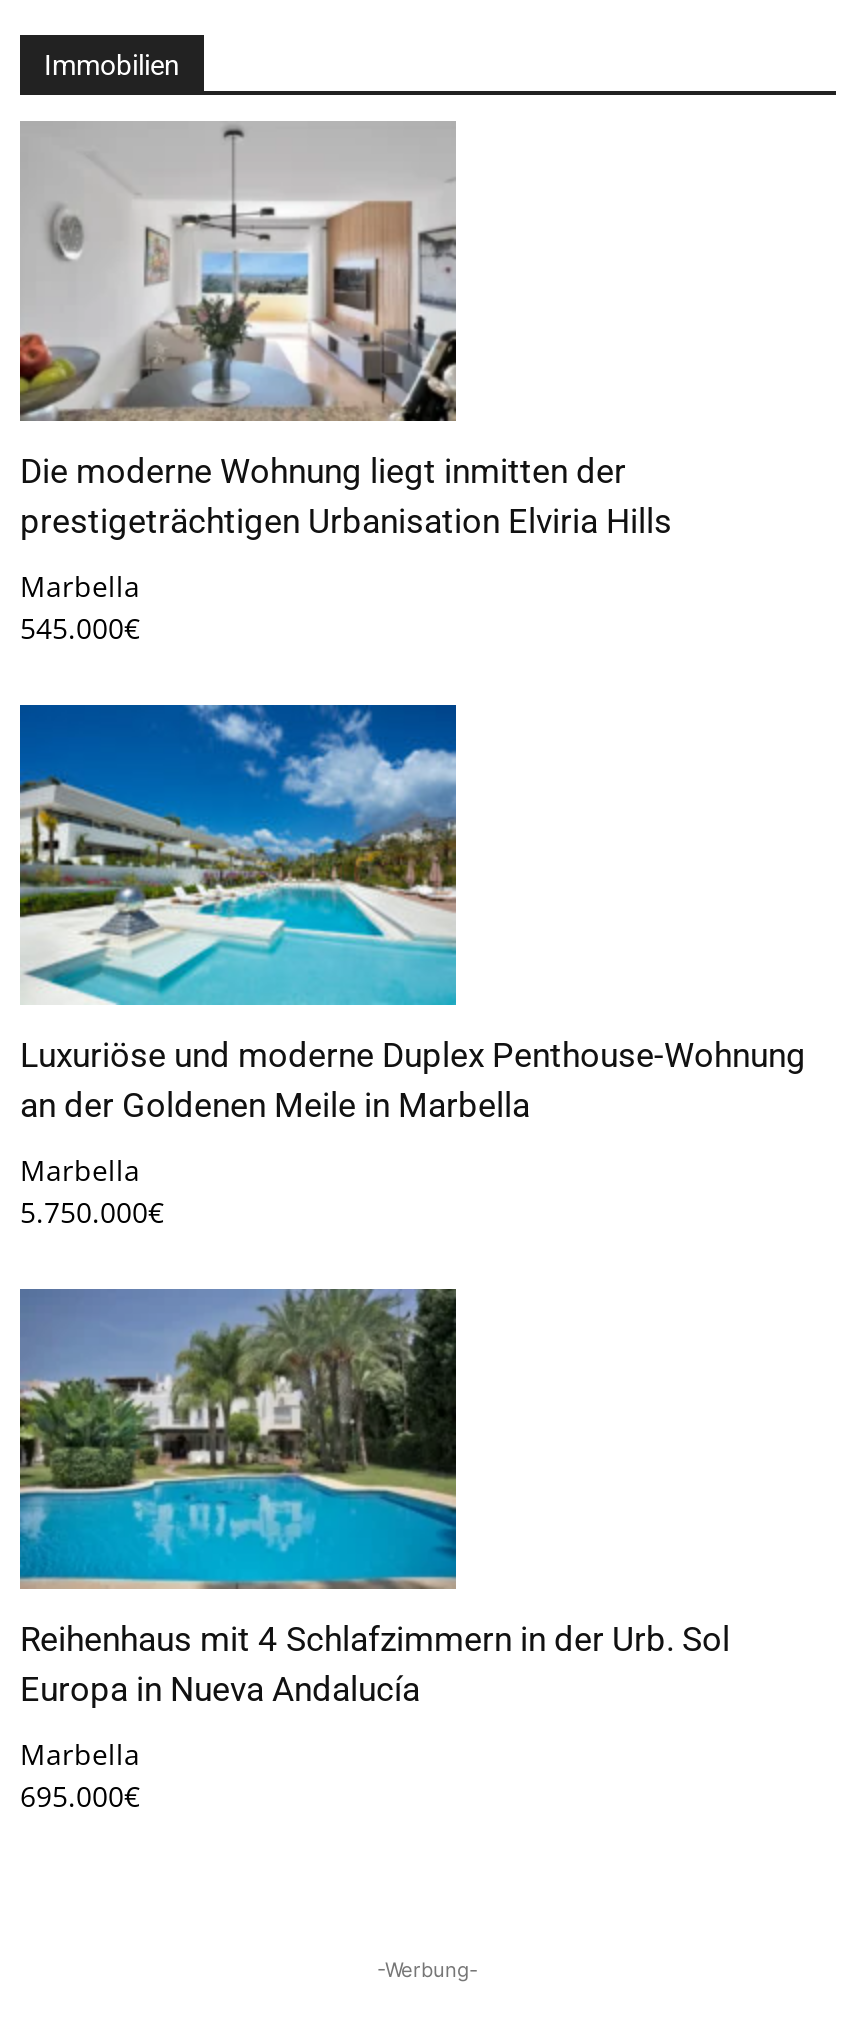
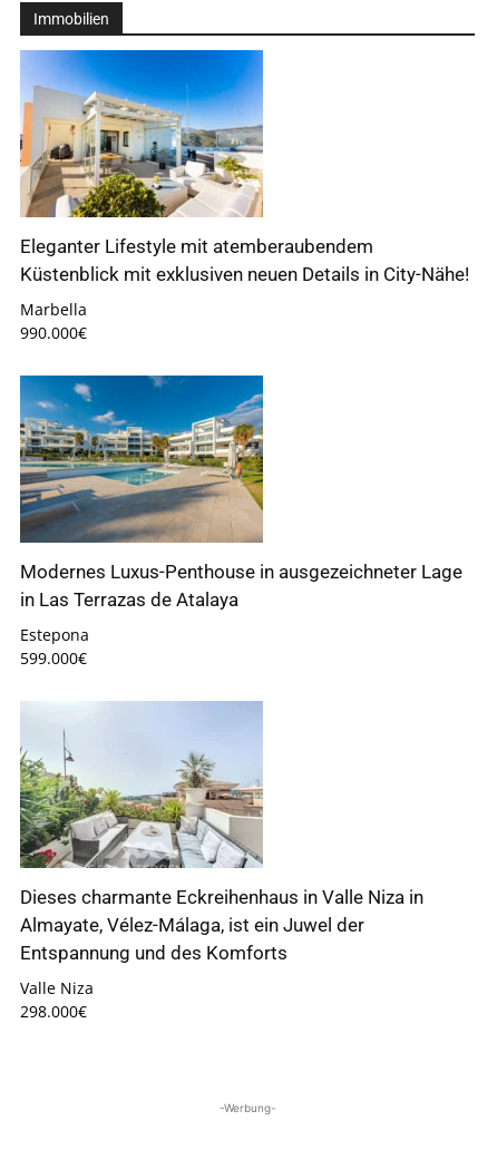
[18,120,672,542] [image] | Die moderne Wohnung liegt inmitten der | prestigeträchtigen Urbanisation Elviria Hills -> [20,49,469,285] [image] | Eleganter Lifestyle mit atemberaubendem | Küstenblick mit exklusiven neuen Details in City-Nähe!
[20,609,140,647] 545.000€ -> [20,323,87,344] 990.000€
[20,702,806,1126] [image] | Luxuriöse und moderne Duplex Penthouse-Wohnung | an der Goldenen Meile in Marbella -> [19,374,462,611] [image] | Modernes Luxus-Penthouse in ausgezeichneter Lage | in Las Terrazas de Atalaya
[20,1151,164,1231] Marbella | 5.750.000€ -> [20,625,89,669] Estepona | 599.000€
[18,1288,730,1710] [image] | Reihenhaus mit 4 Schlafzimmern in der Urb. Sol | Europa in Nueva Andalucía -> [19,702,423,964] [image] | Dieses charmante Eckreihenhaus in Valle Niza in | Almayate, Vélez-Málaga, ist ein Juwel der | Entspannung und des Komforts
[20,1735,140,1815] Marbella | 695.000€ -> [20,978,94,1022] Valle Niza | 298.000€

